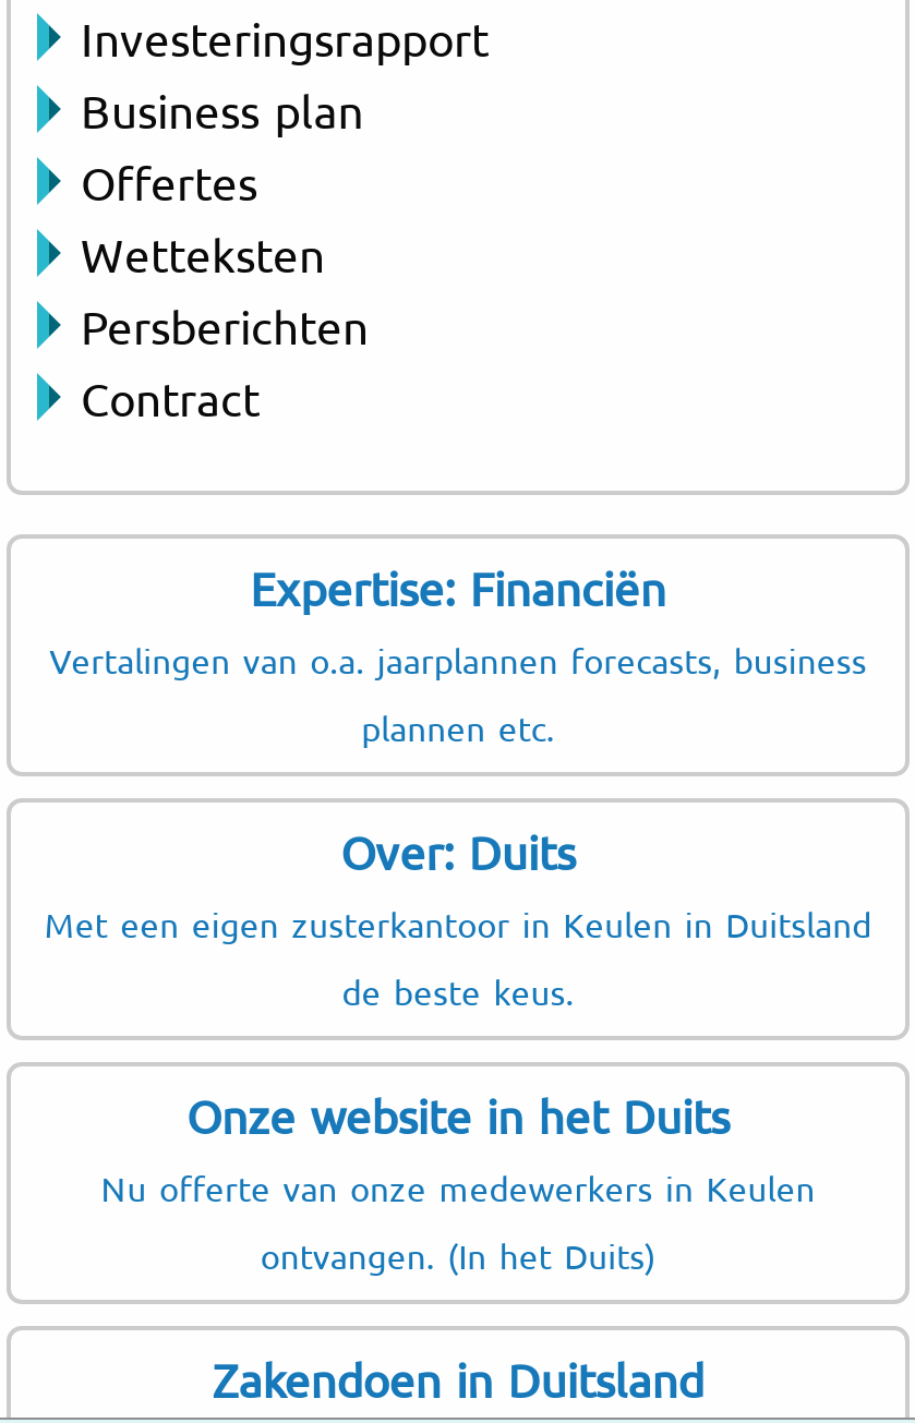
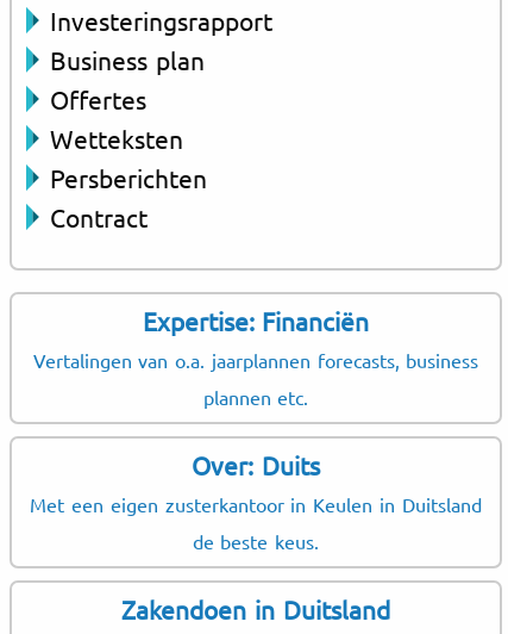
[101,1086,815,1276] Onze website in het Duits | Nu offerte van onze medewerkers in Keulen | ontvangen. (In het Duits) -> none

